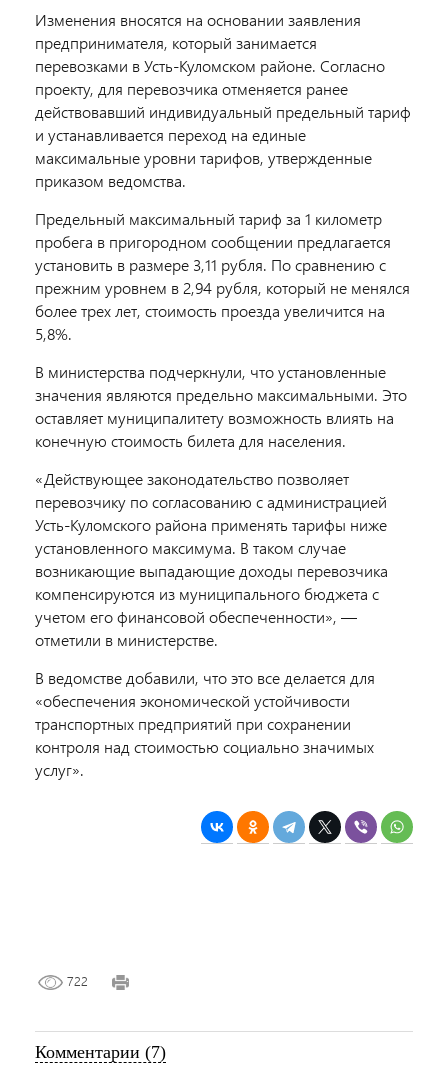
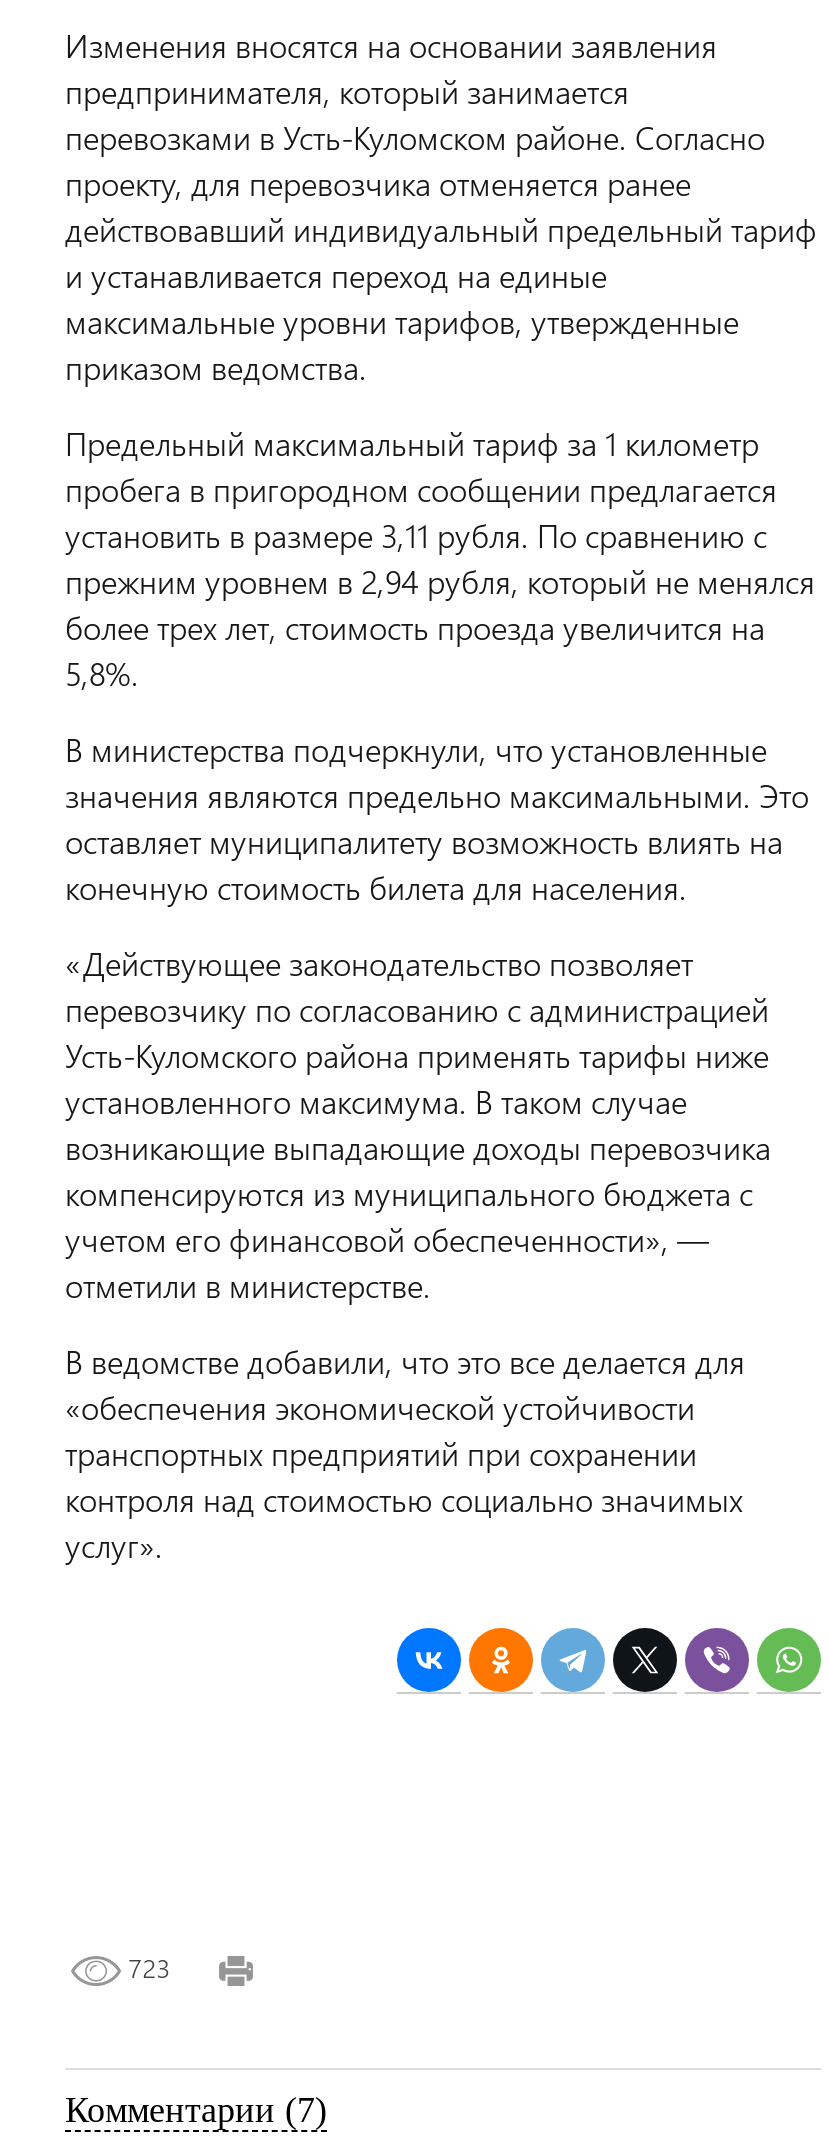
[63,972,92,989] 722 -> [120,1950,178,1984] 723

